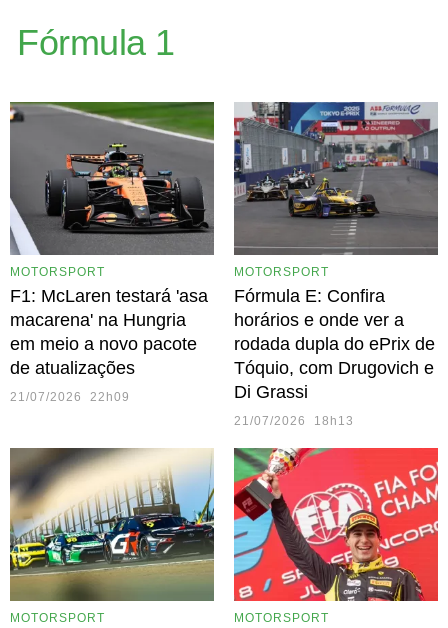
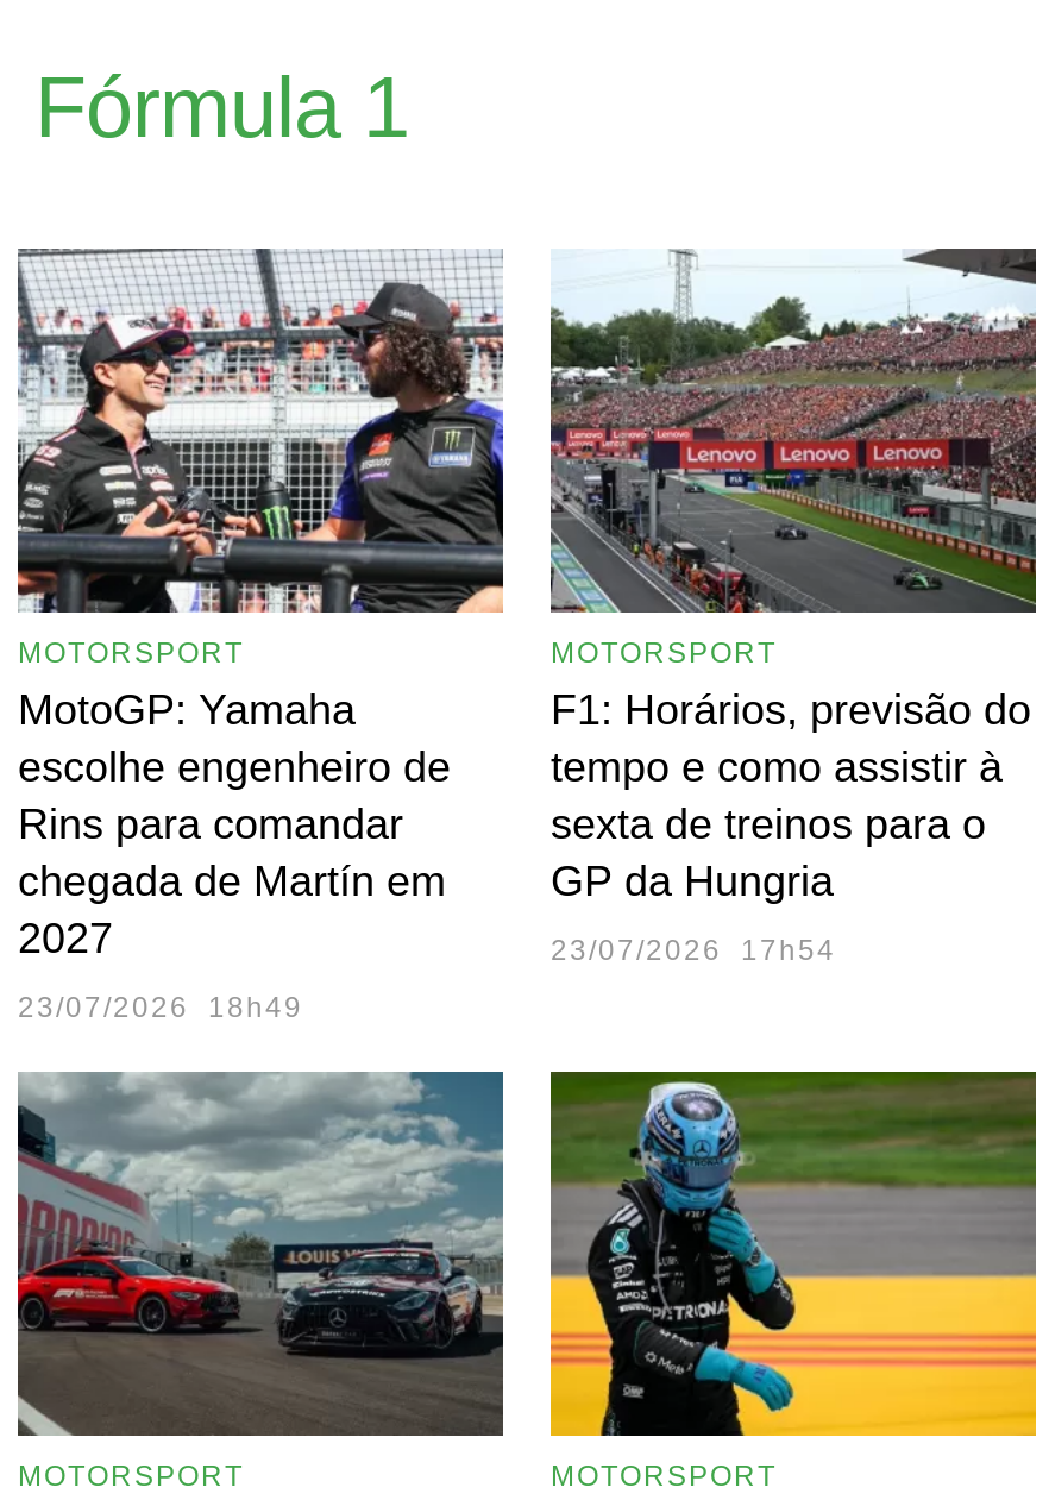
[9,101,215,378] [image] | F1: McLaren testará 'asa | macarena' na Hungria | em meio a novo pacote | de atualizações -> [15,246,505,961] [image] | MotoGP: Yamaha | escolhe engenheiro de | Rins para comandar | chegada de Martín em | 2027
[233,101,438,402] [image] | Fórmula E: Confira | horários e onde ver a | rodada dupla do ePrix de | Tóquio, com Drugovich e | Di Grassi -> [551,249,1036,904] [image] | F1: Horários, previsão do | tempo e como assistir à | sexta de treinos para o | GP da Hungria
[10,390,130,404] 21/07/2026 22h09 -> [18,990,303,1023] 23/07/2026 18h49
[234,414,354,428] 21/07/2026 18h13 -> [551,933,836,966] 23/07/2026 17h54
[9,448,215,601] [image] -> [15,1069,505,1436] [image]
[233,447,439,602] [image] -> [548,1069,1038,1438] [image]

